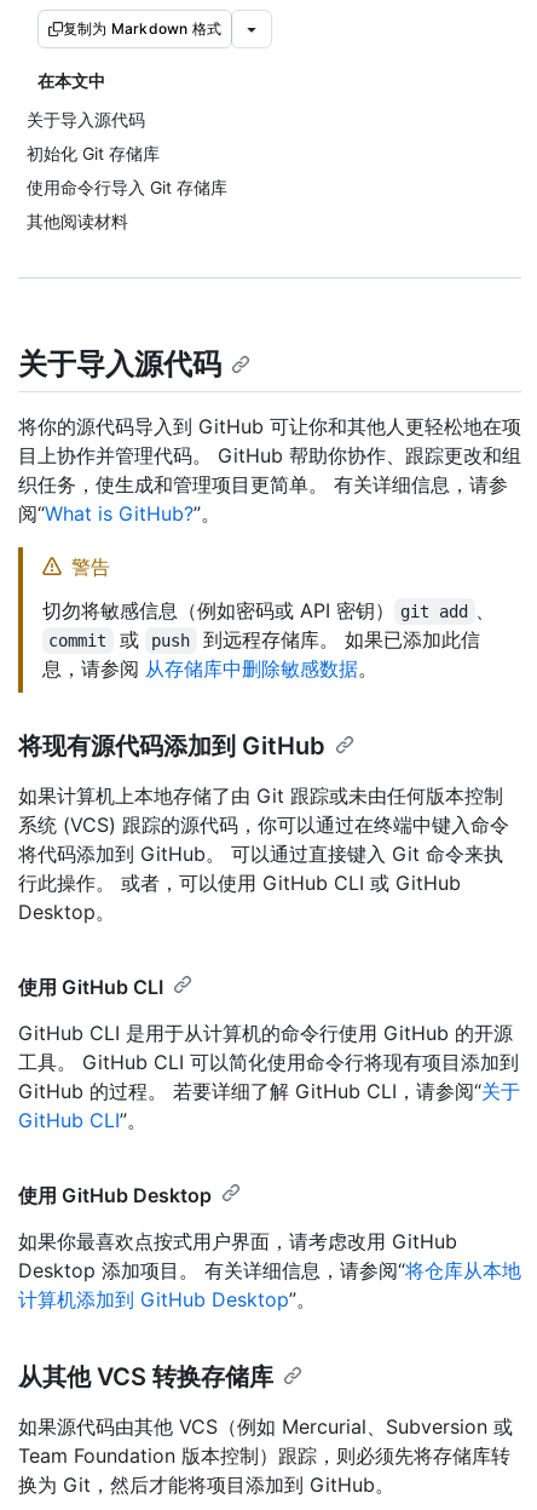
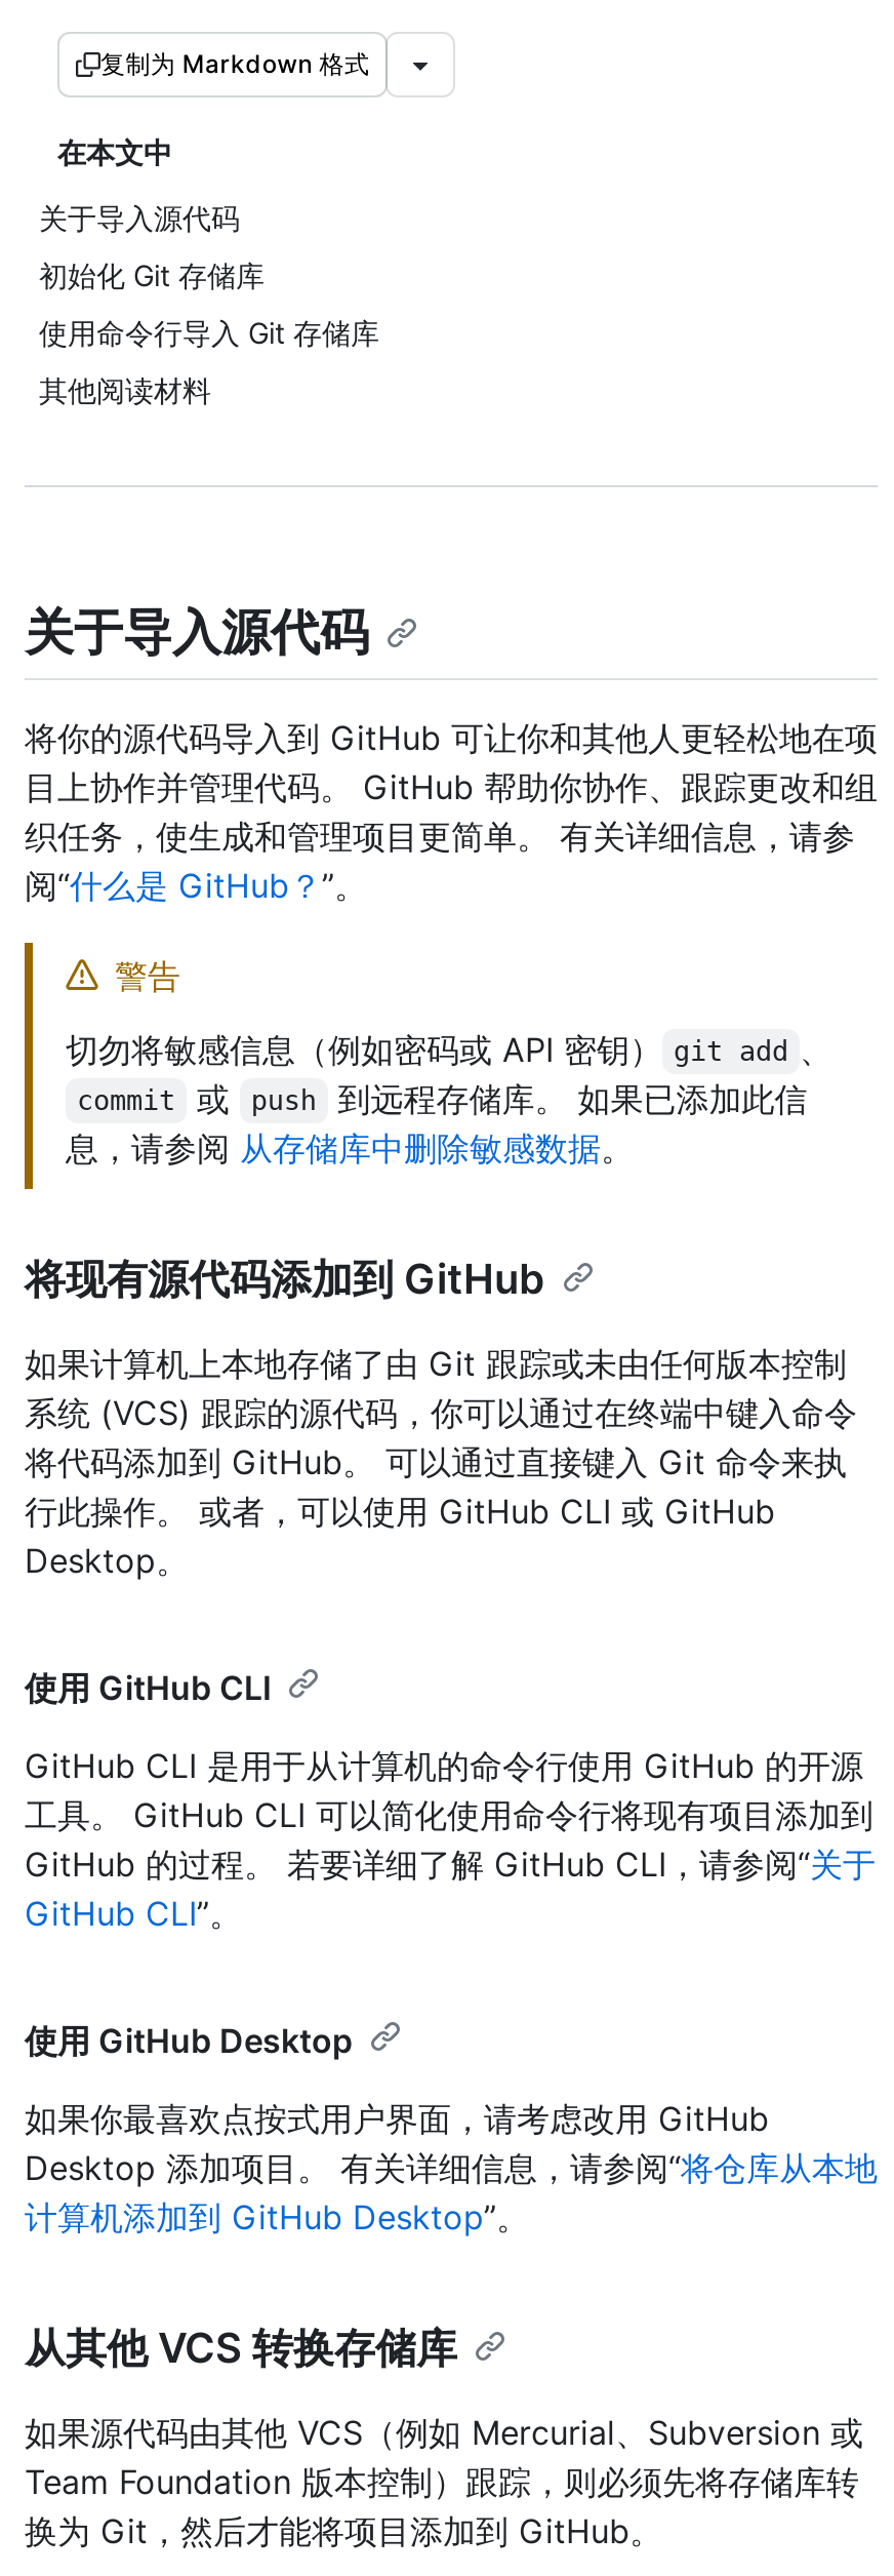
[18,502,220,526] 阅“What is GitHub?”。 -> [25,865,367,906] 阅“什么是 GitHub？”。

